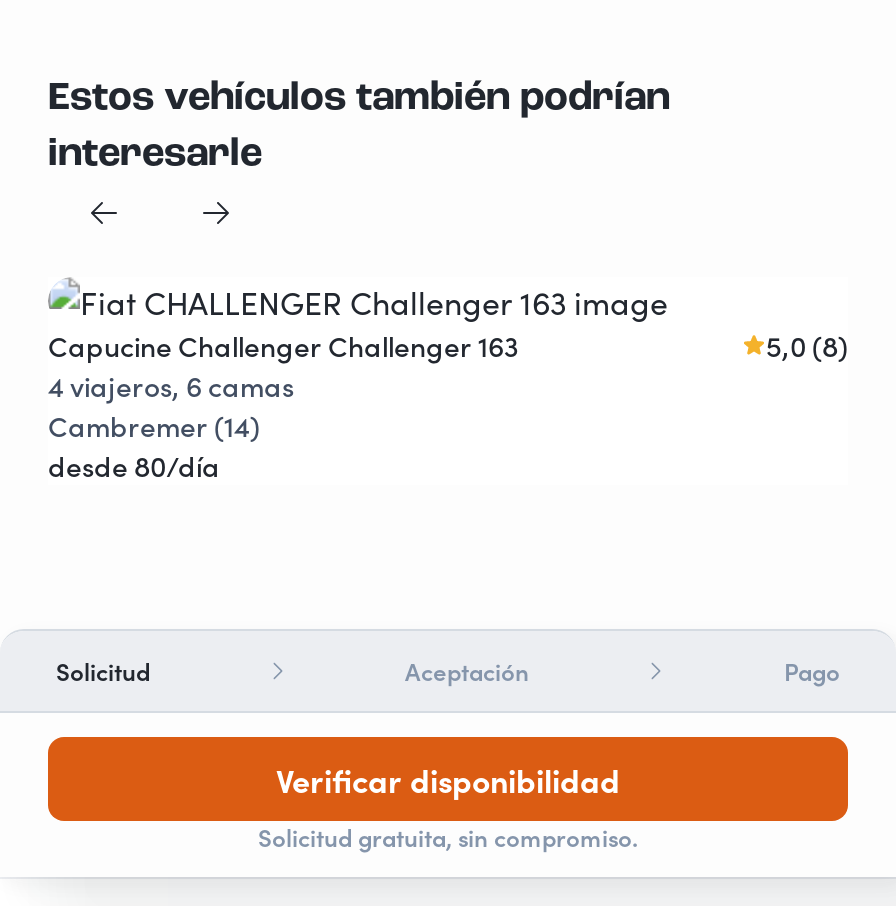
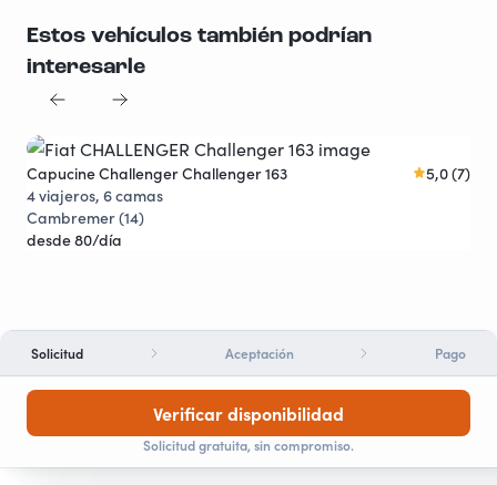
[766,326,848,366] 5,0 (8) -> [426,162,470,184] 5,0 (7)

